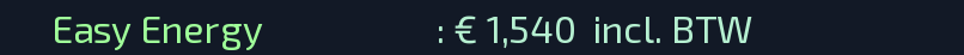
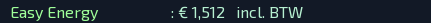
[437,5,752,51] : € 1,540 incl. BTW -> [171,2,303,21] : € 1,512 incl. BTW

